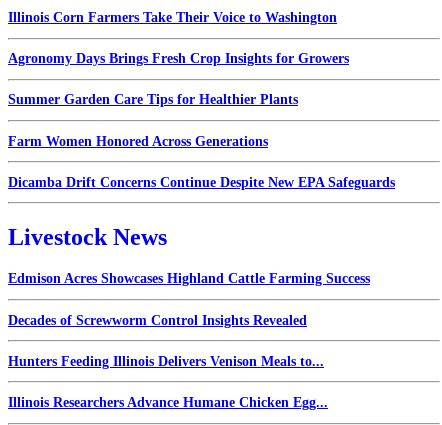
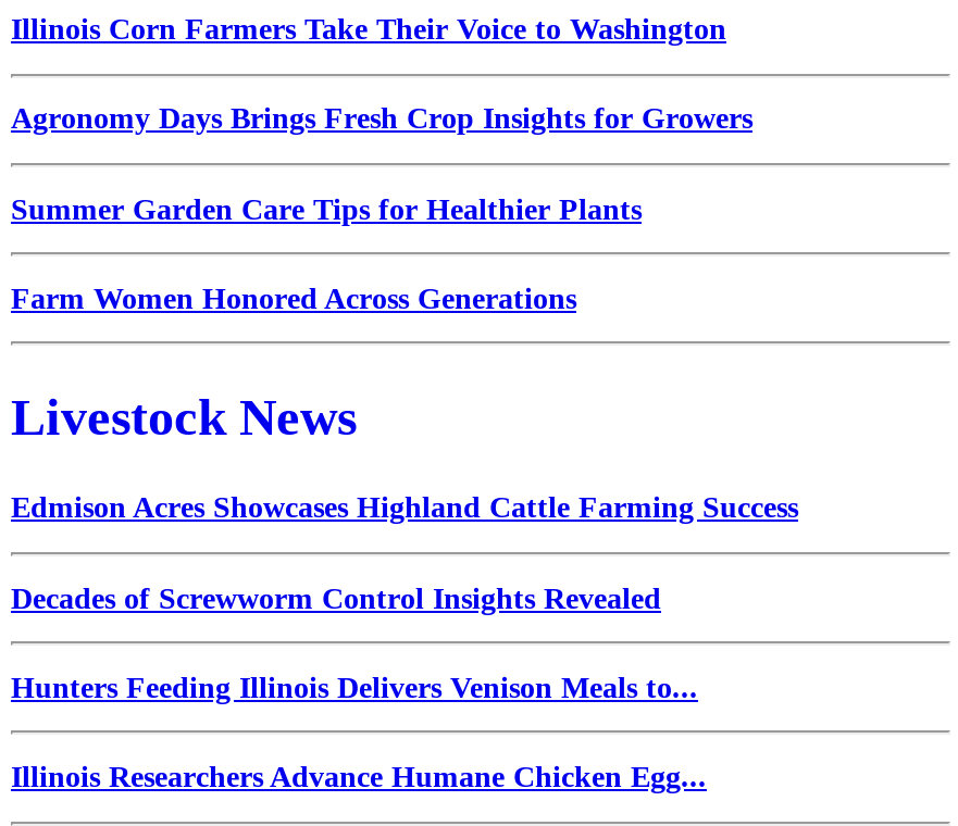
[8,175,395,190] Dicamba Drift Concerns Continue Despite New EPA Safeguards -> none

